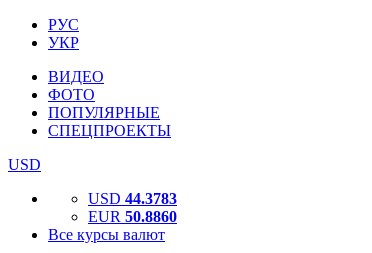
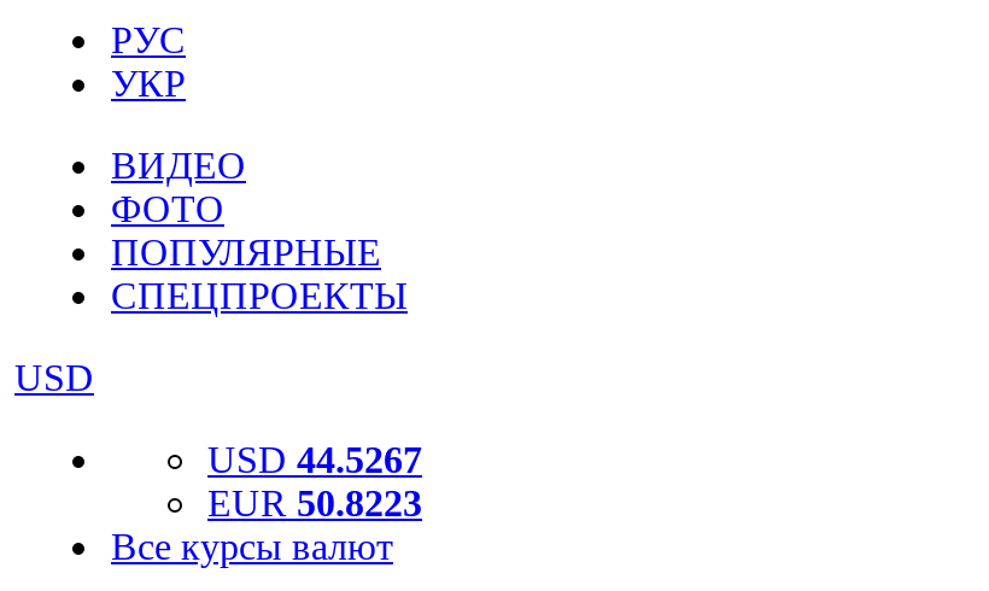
[88,190,177,207] USD 44.3783 -> [207,439,422,480] USD 44.5267
[88,208,177,225] EUR 50.8860 -> [207,482,422,523] EUR 50.8223

